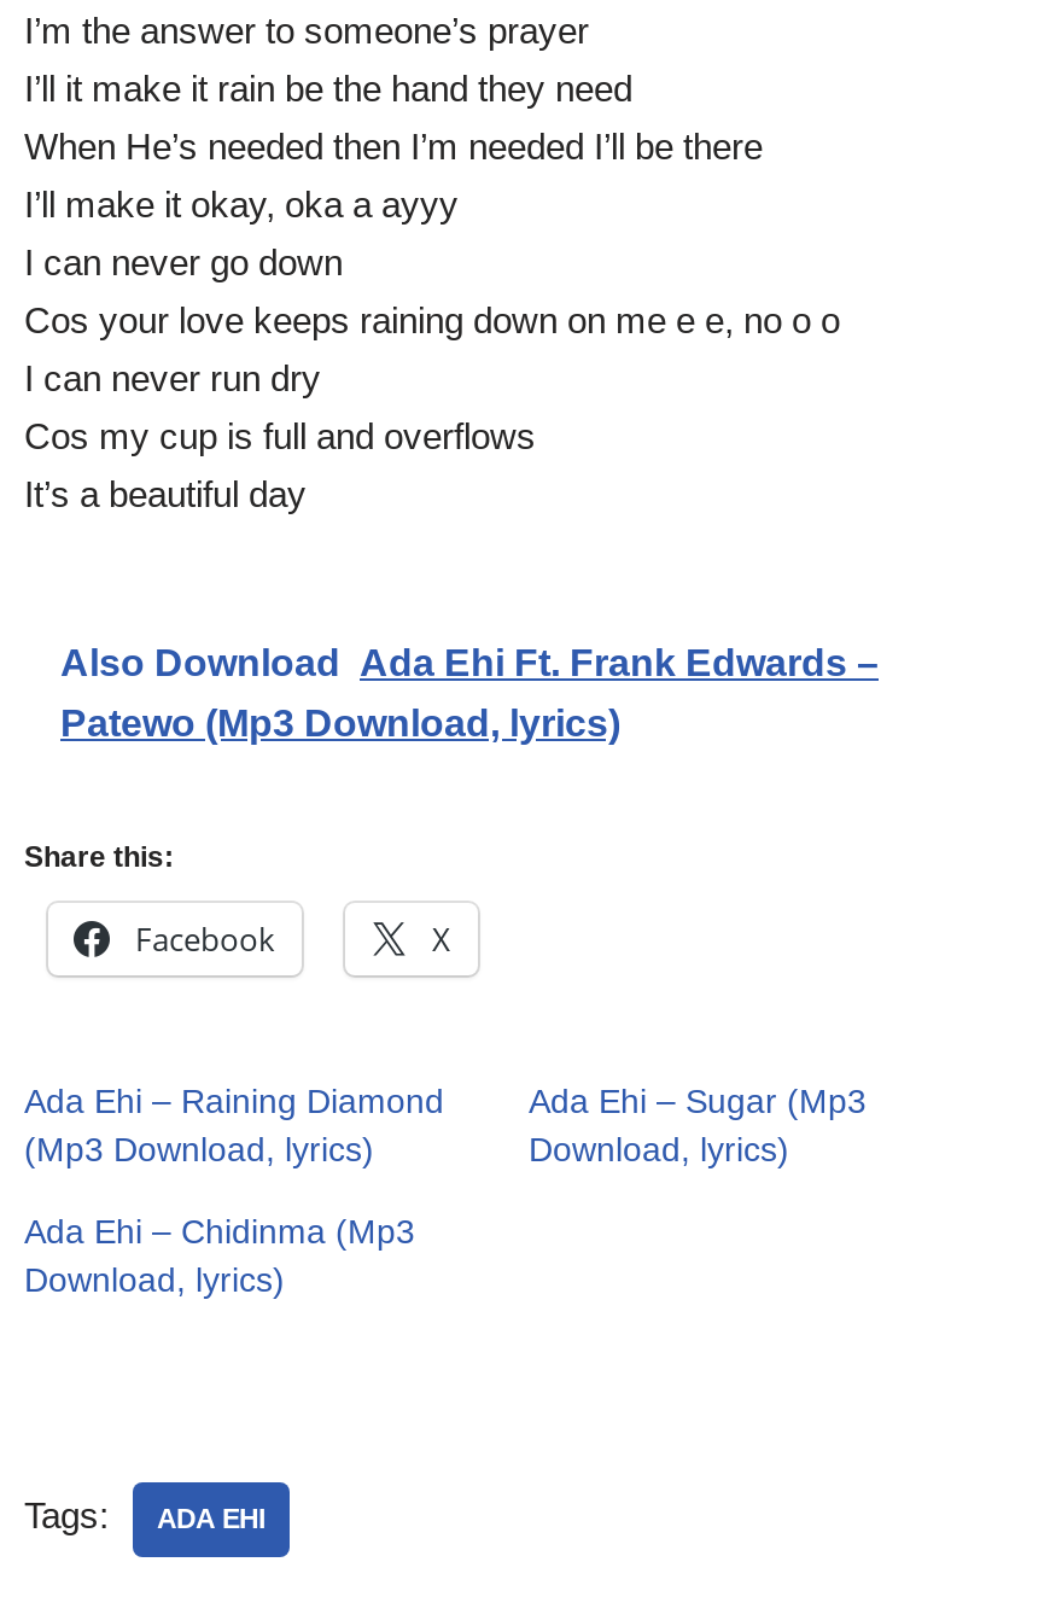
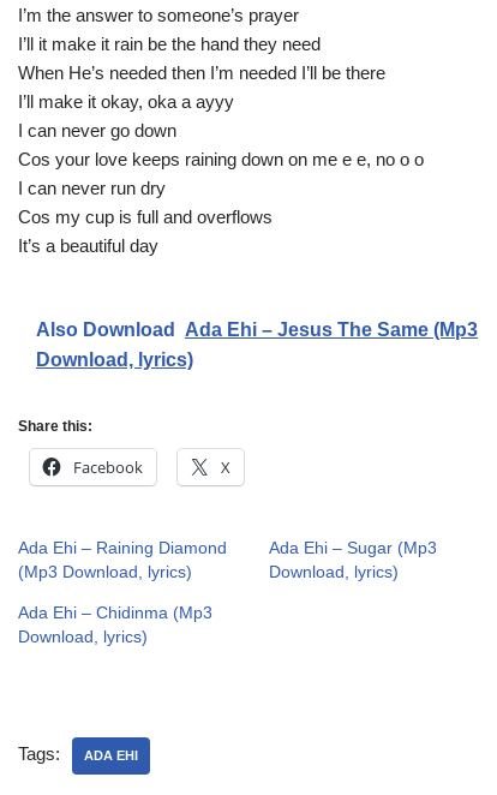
[60,643,879,684] Also Download Ada Ehi Ft. Frank Edwards – -> [36,320,478,340] Also Download Ada Ehi – Jesus The Same (Mp3
[60,703,620,744] Patewo (Mp3 Download, lyrics) -> [36,350,193,370] Download, lyrics)

